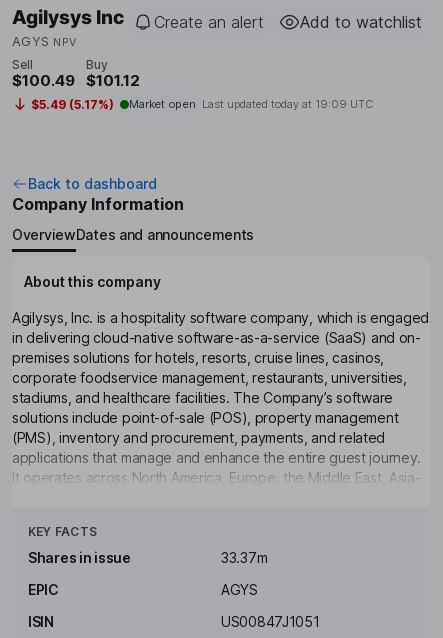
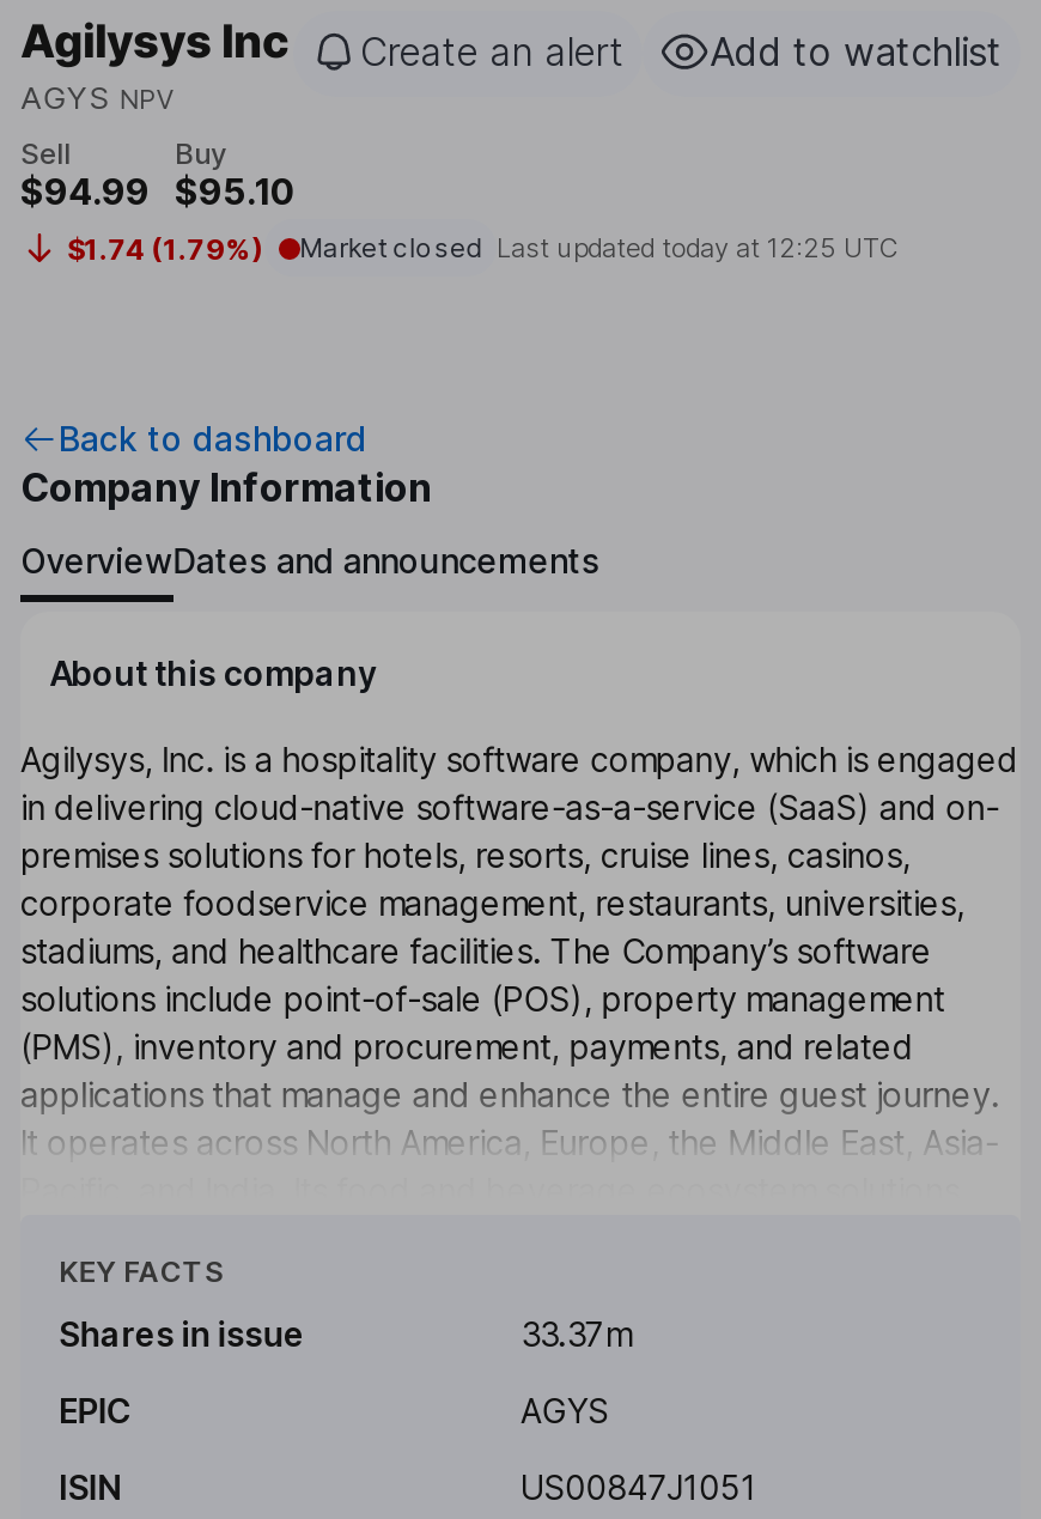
[12,71,75,90] $100.49 -> [20,170,150,215] $94.99
[85,71,139,90] $101.12 -> [175,170,297,215] $95.10
[32,97,114,112] $5.49 (5.17%) -> [67,231,263,267] $1.74 (1.79%)
[129,97,372,111] Market open Last updated today at 19:09 UTC -> [299,232,899,265] Market closed Last updated today at 12:25 UTC

